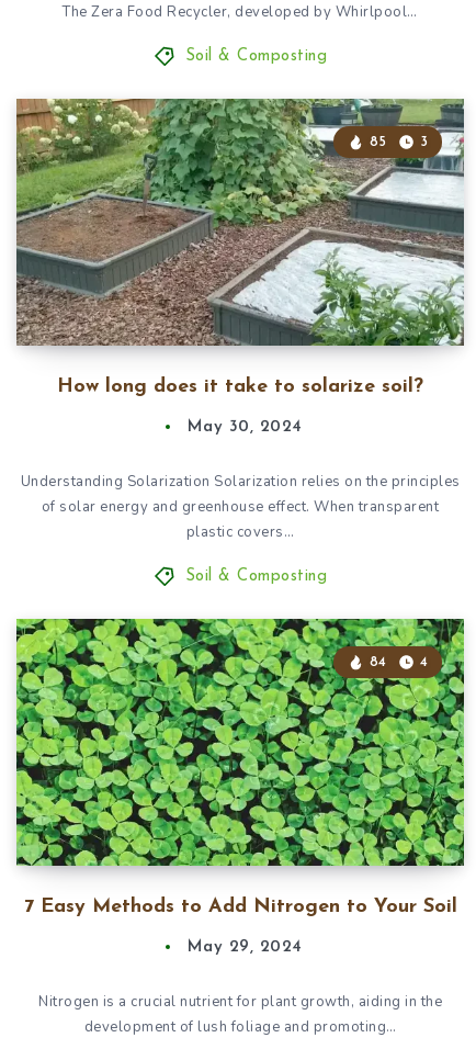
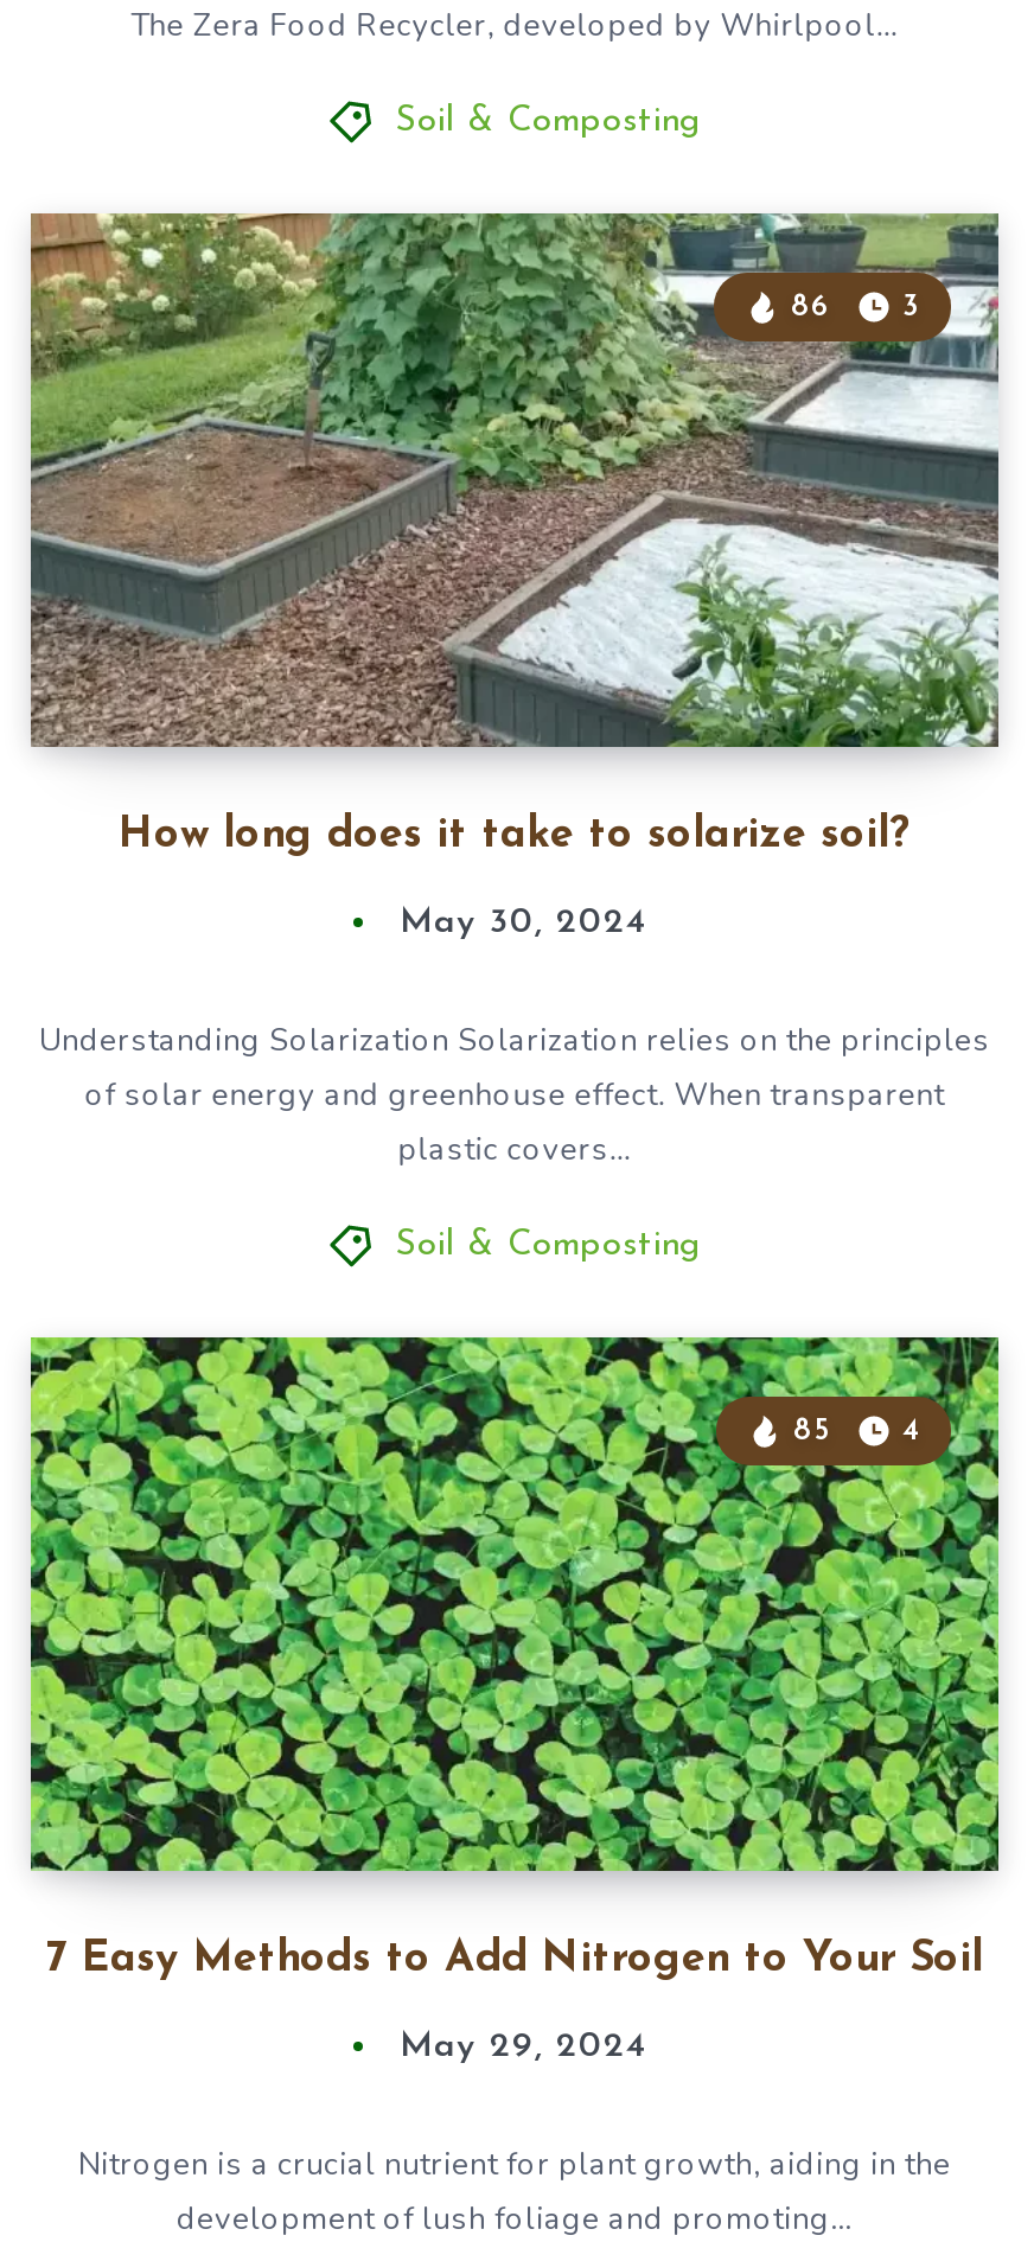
[364,135,428,150] 85 3 -> [780,292,920,323] 86 3
[364,655,428,670] 84 4 -> [783,1416,920,1447] 85 4

